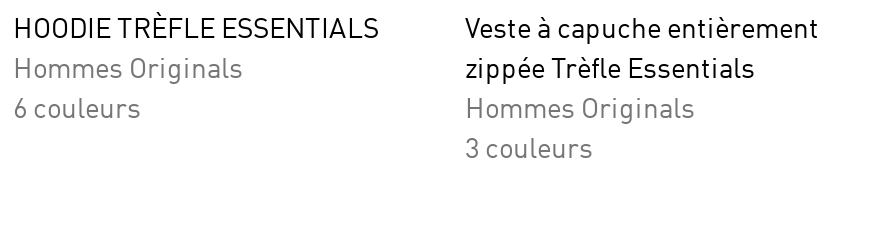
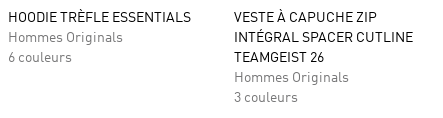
[465,16,819,84] Veste à capuche entièrement | zippée Trèfle Essentials -> [234,11,413,65] VESTE À CAPUCHE ZIP | INTÉGRAL SPACER CUTLINE | TEAMGEIST 26

